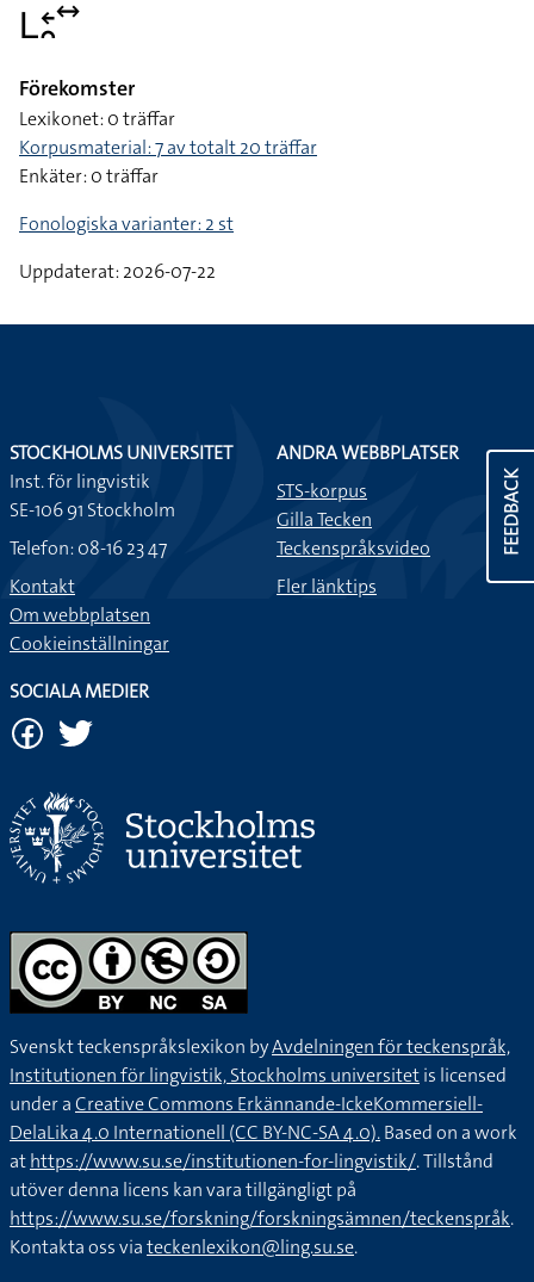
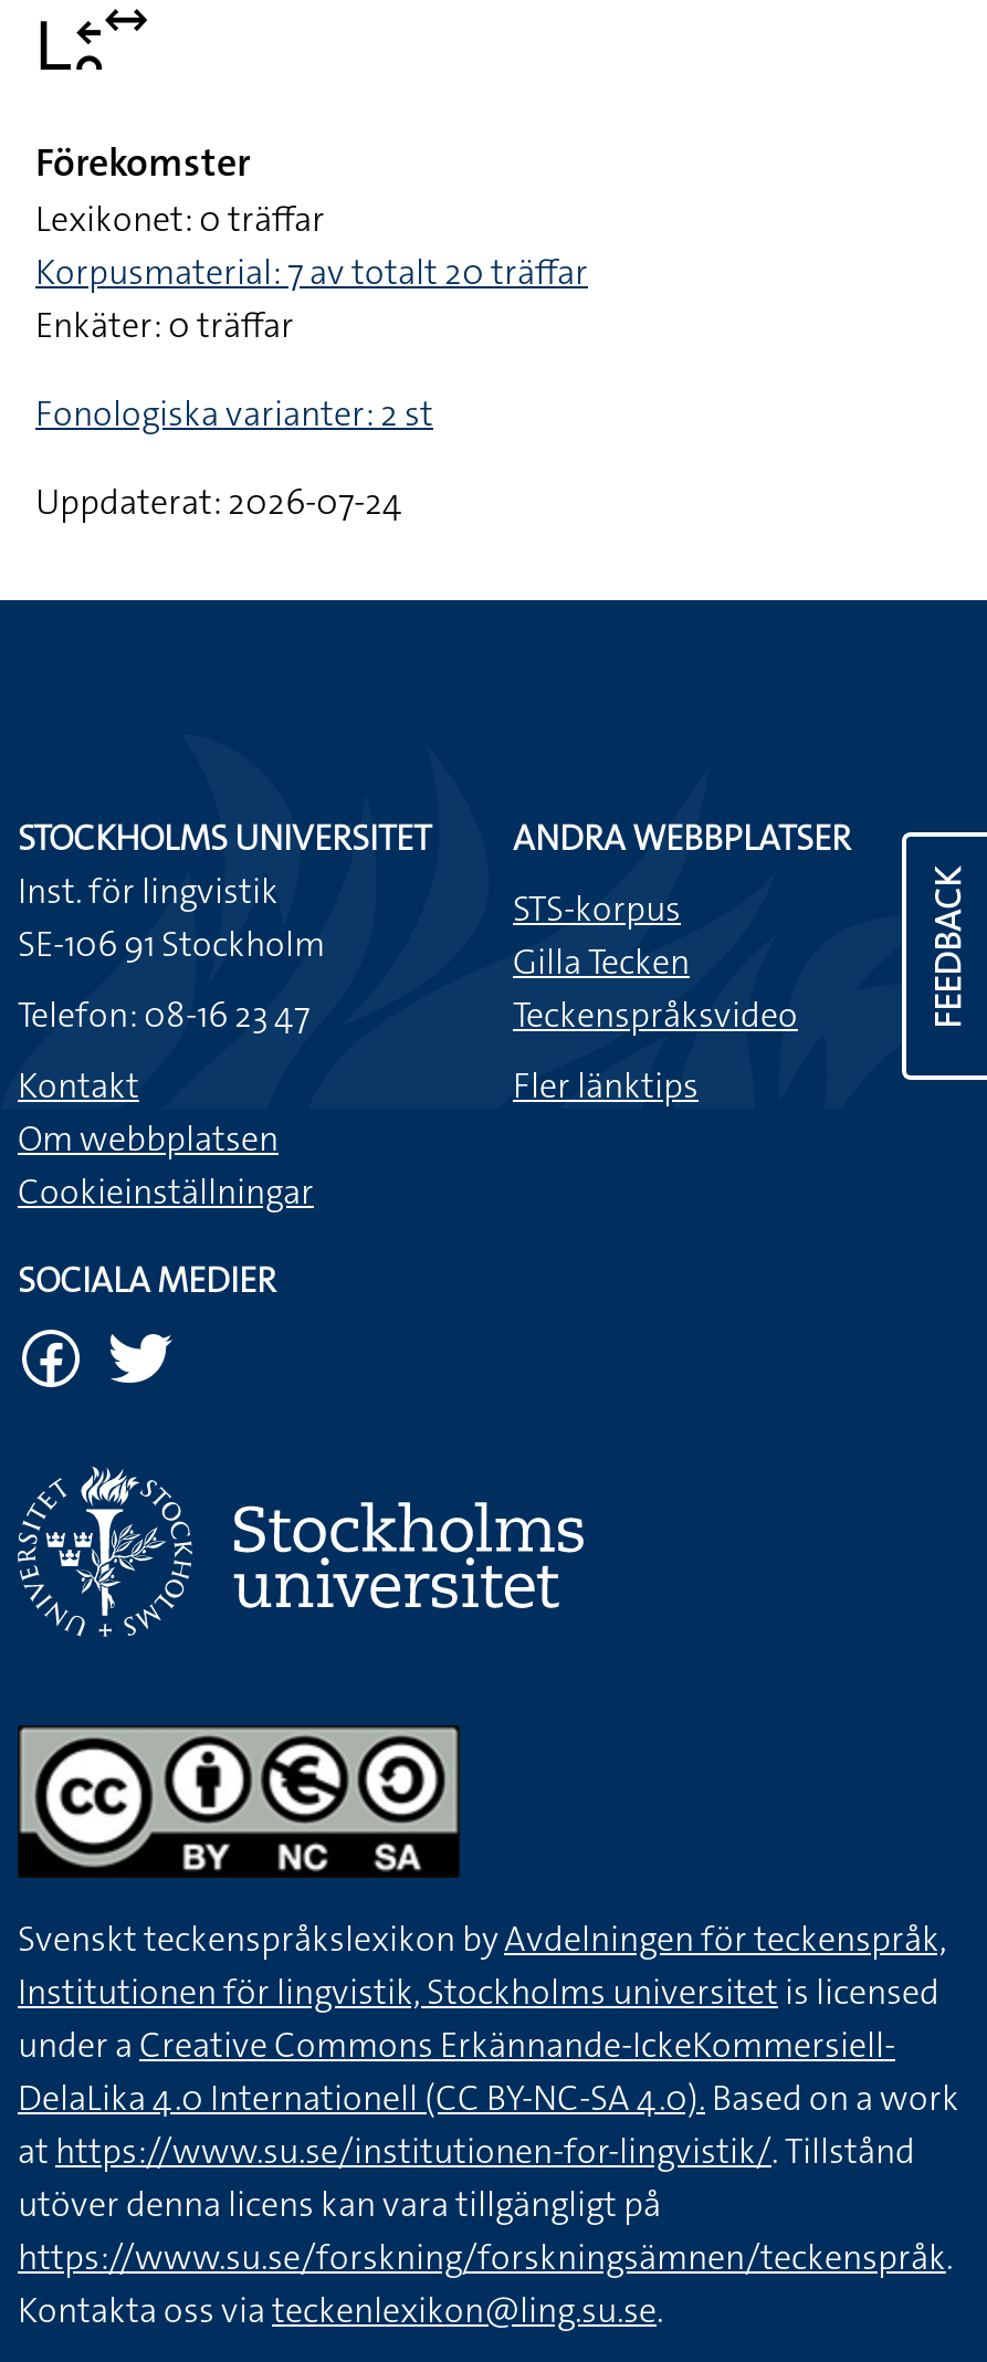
[19,259,216,284] Uppdaterat: 2026-07-22 -> [35,479,402,525] Uppdaterat: 2026-07-24

